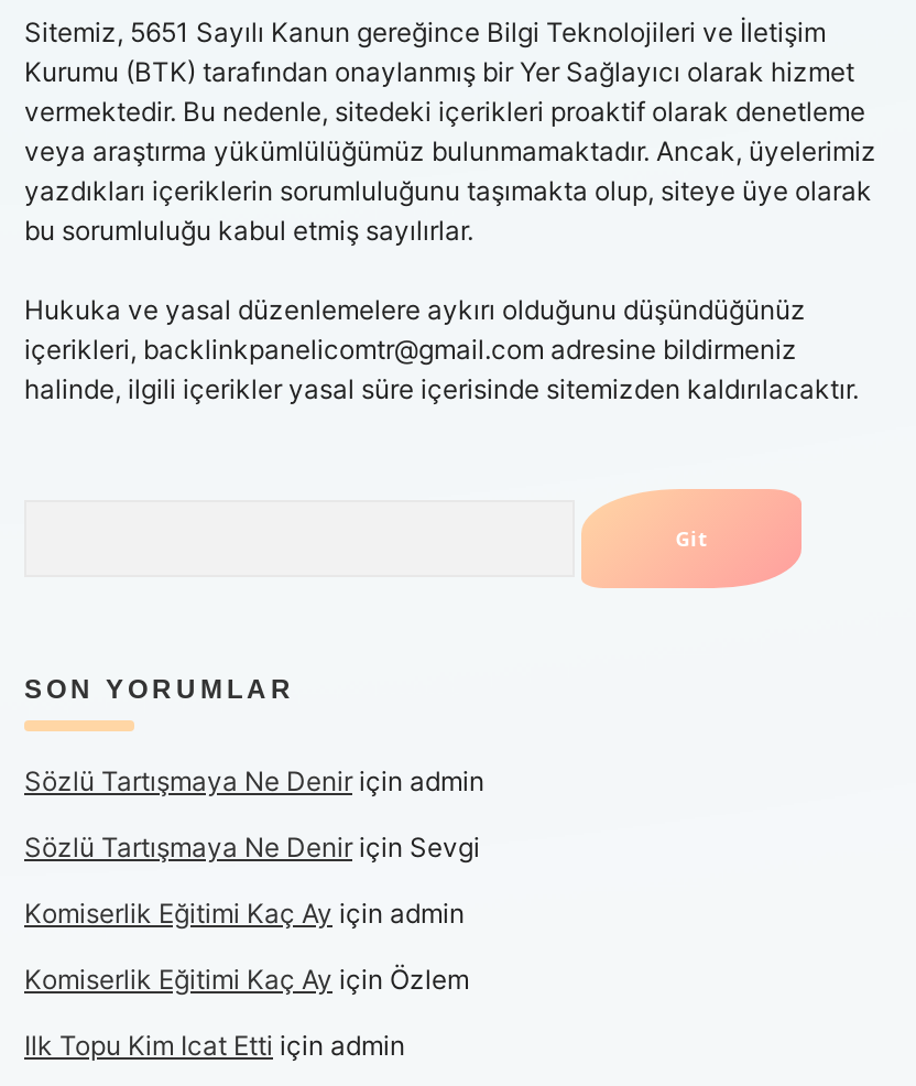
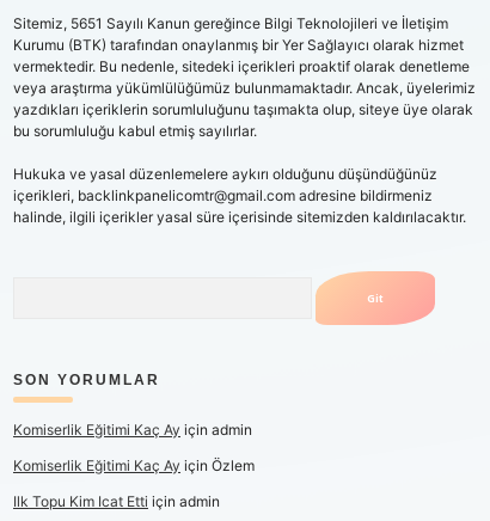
[24,764,484,864] Sözlü Tartışmaya Ne Denir için admin | Sözlü Tartışmaya Ne Denir için Sevgi -> none

